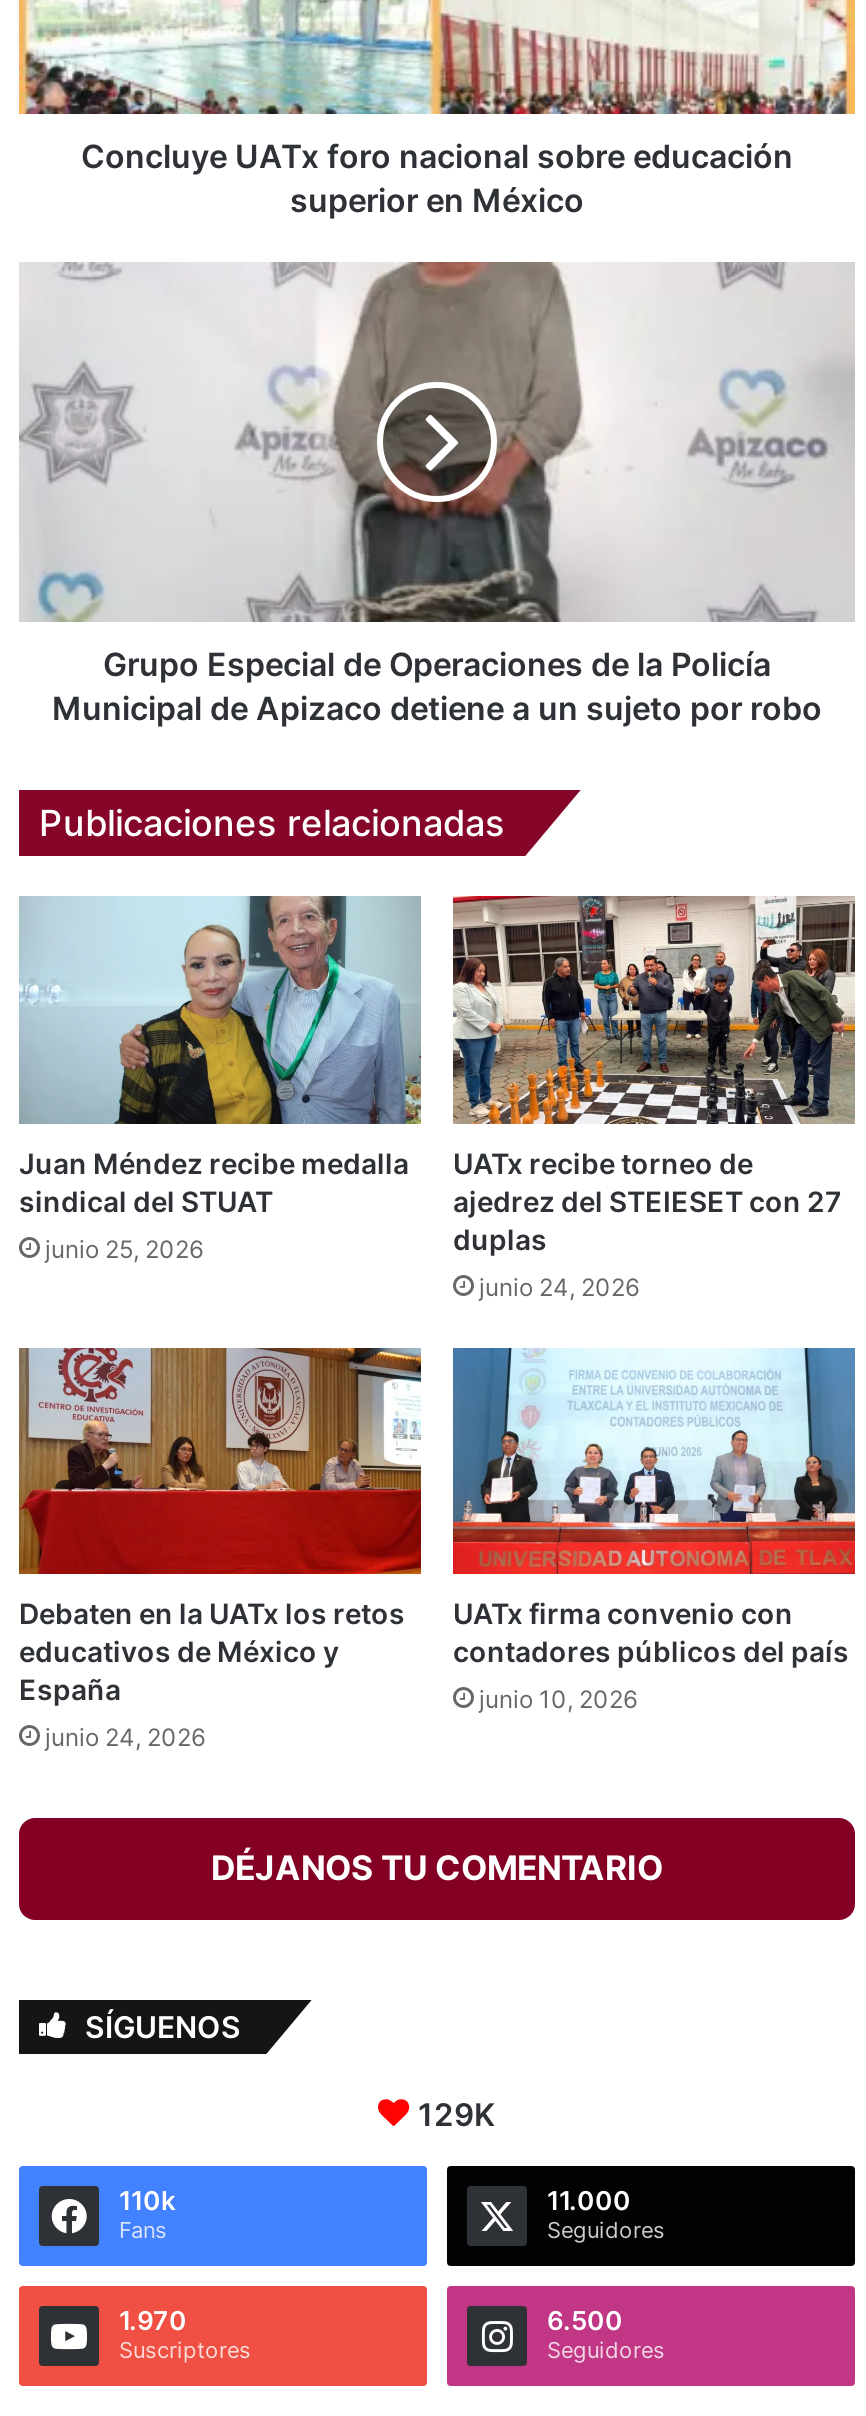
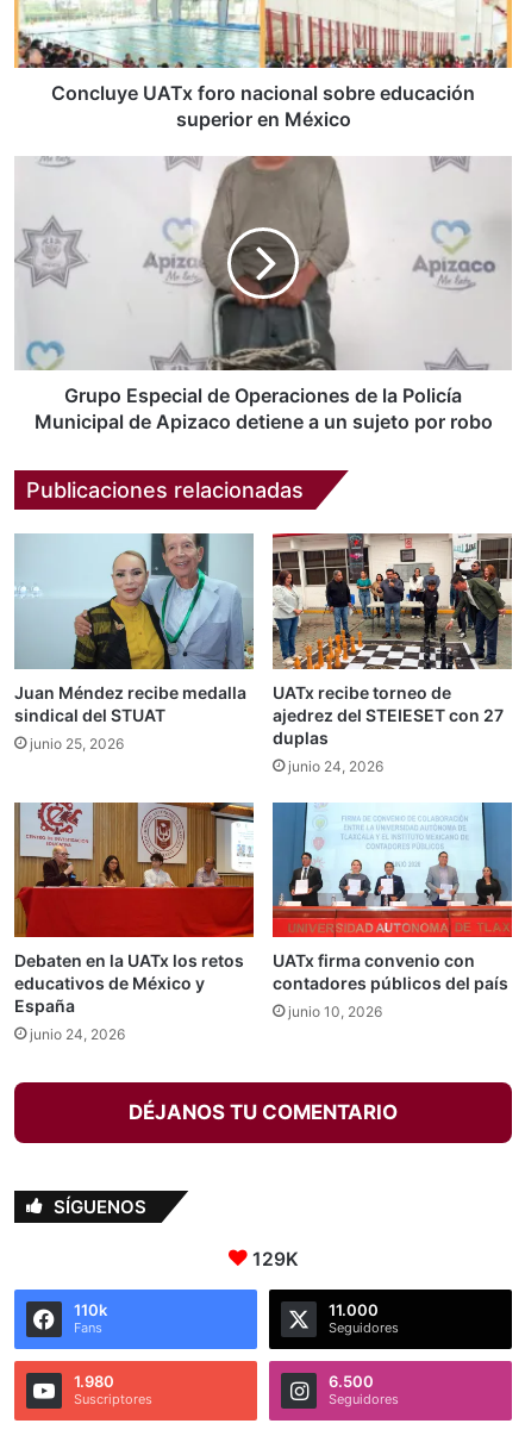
[119,2304,187,2336] 1.970 -> [74,1372,114,1391] 1.980

